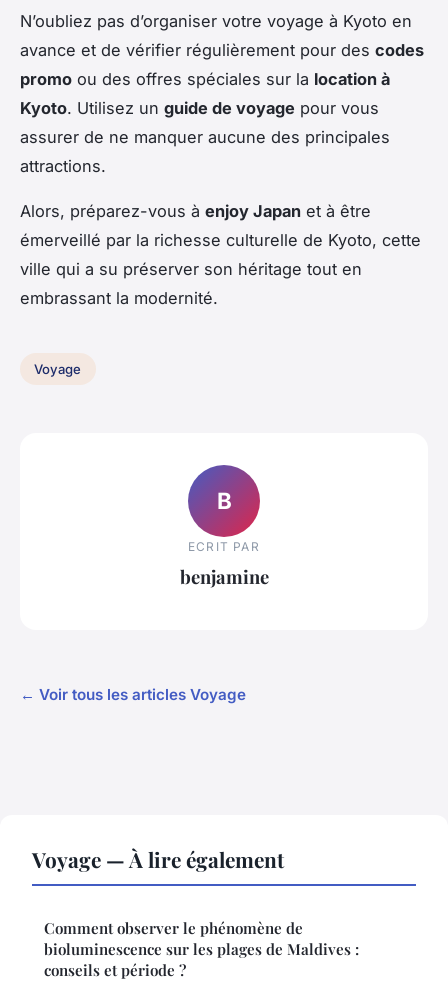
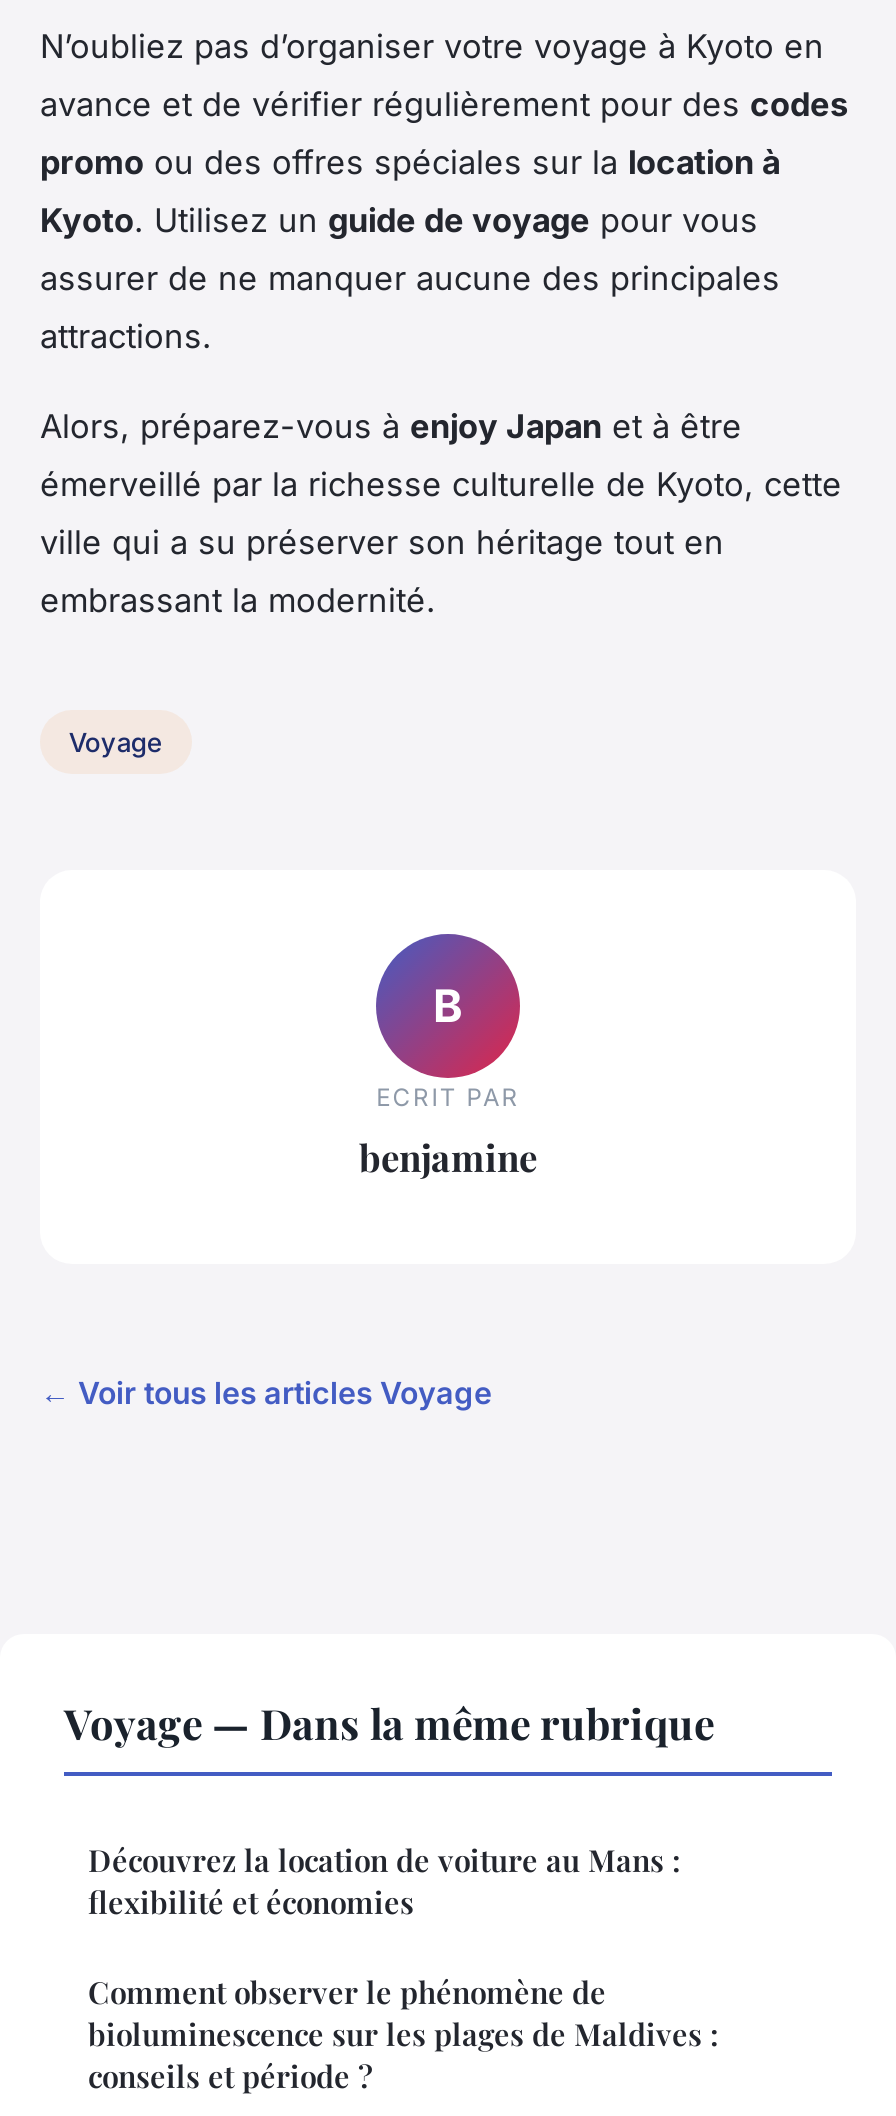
[32,845,284,873] Voyage — À lire également -> [64,1695,714,1923] Voyage — Dans la même rubrique | Découvrez la location de voiture au Mans : | flexibilité et économies

